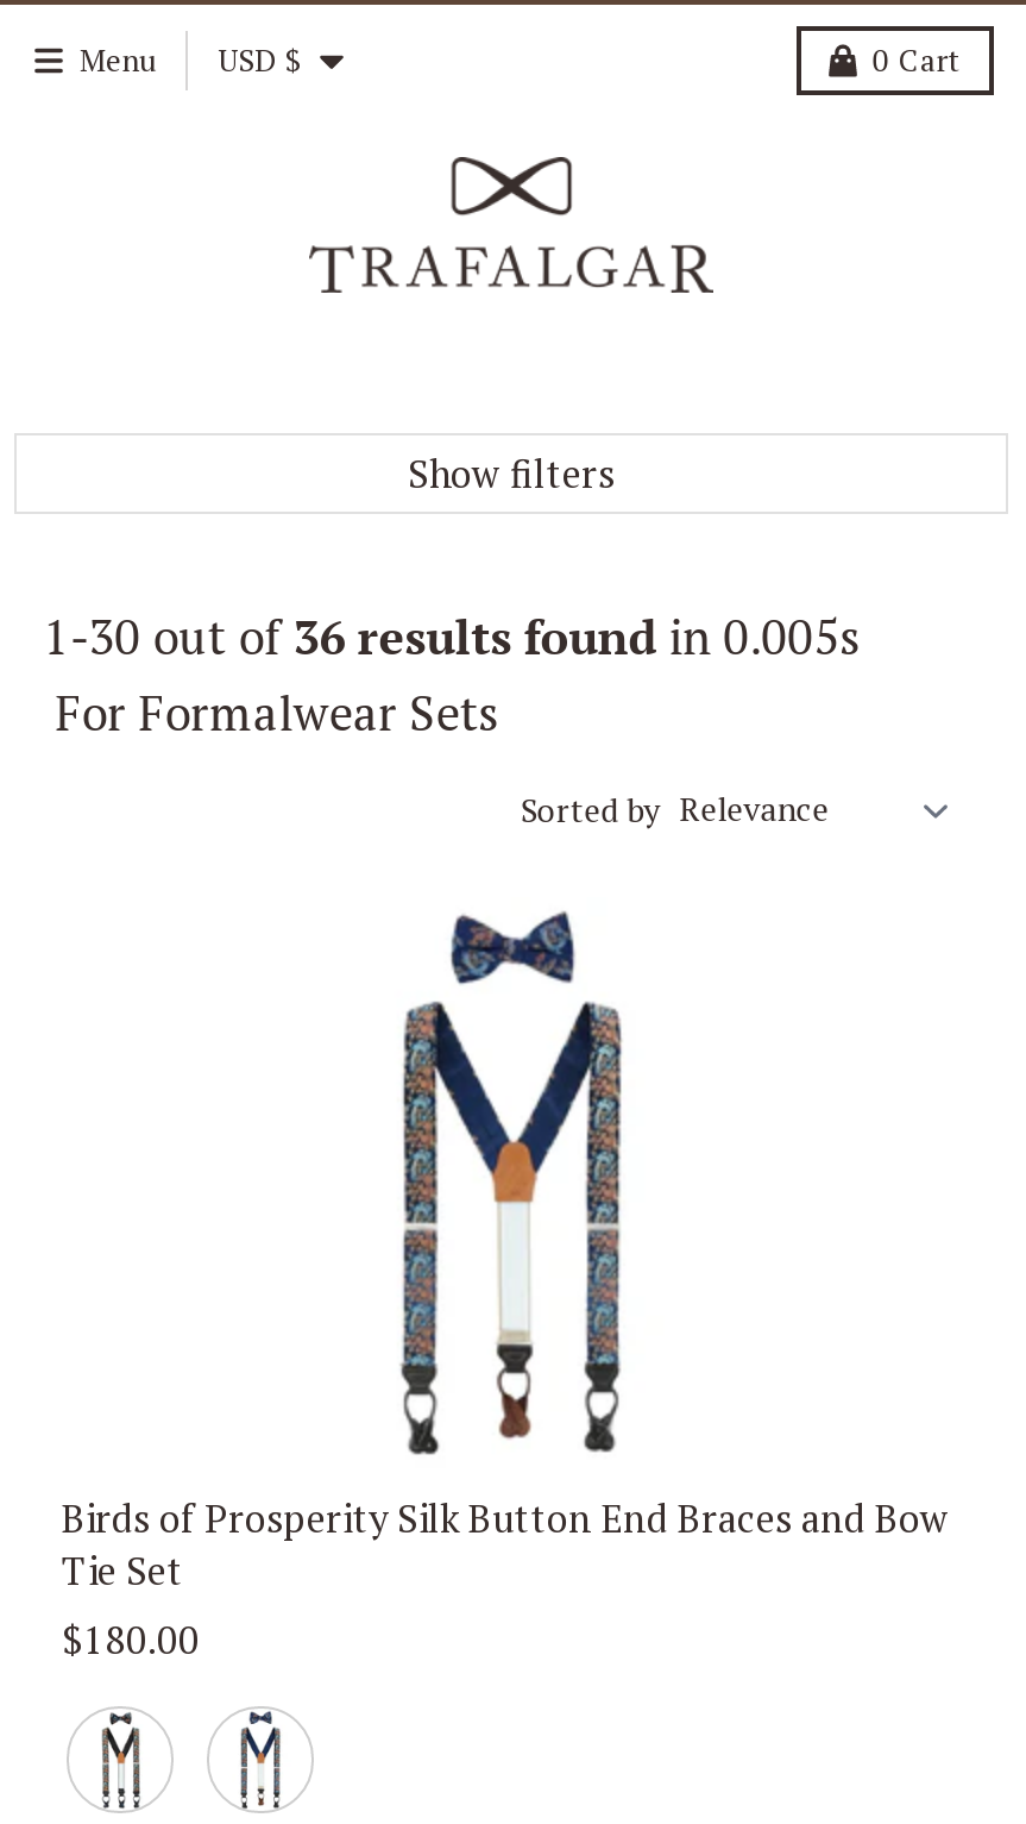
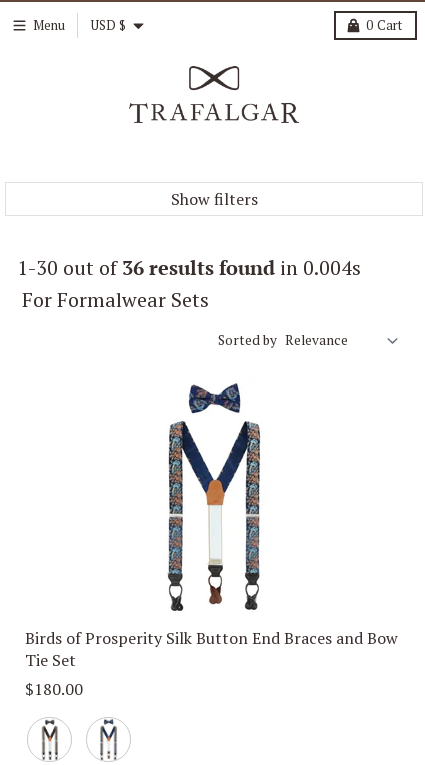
[43,604,861,668] 1-30 out of 36 results found in 0.005s -> [17,254,361,281] 1-30 out of 36 results found in 0.004s

